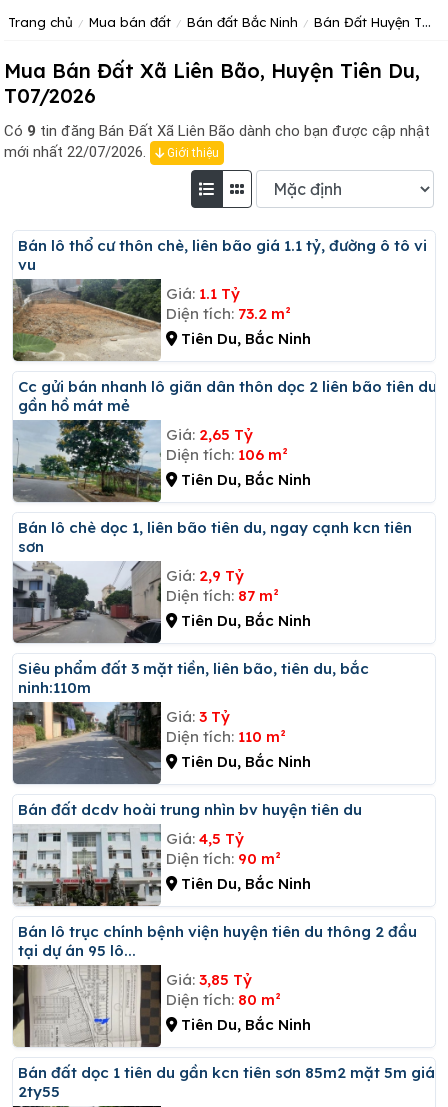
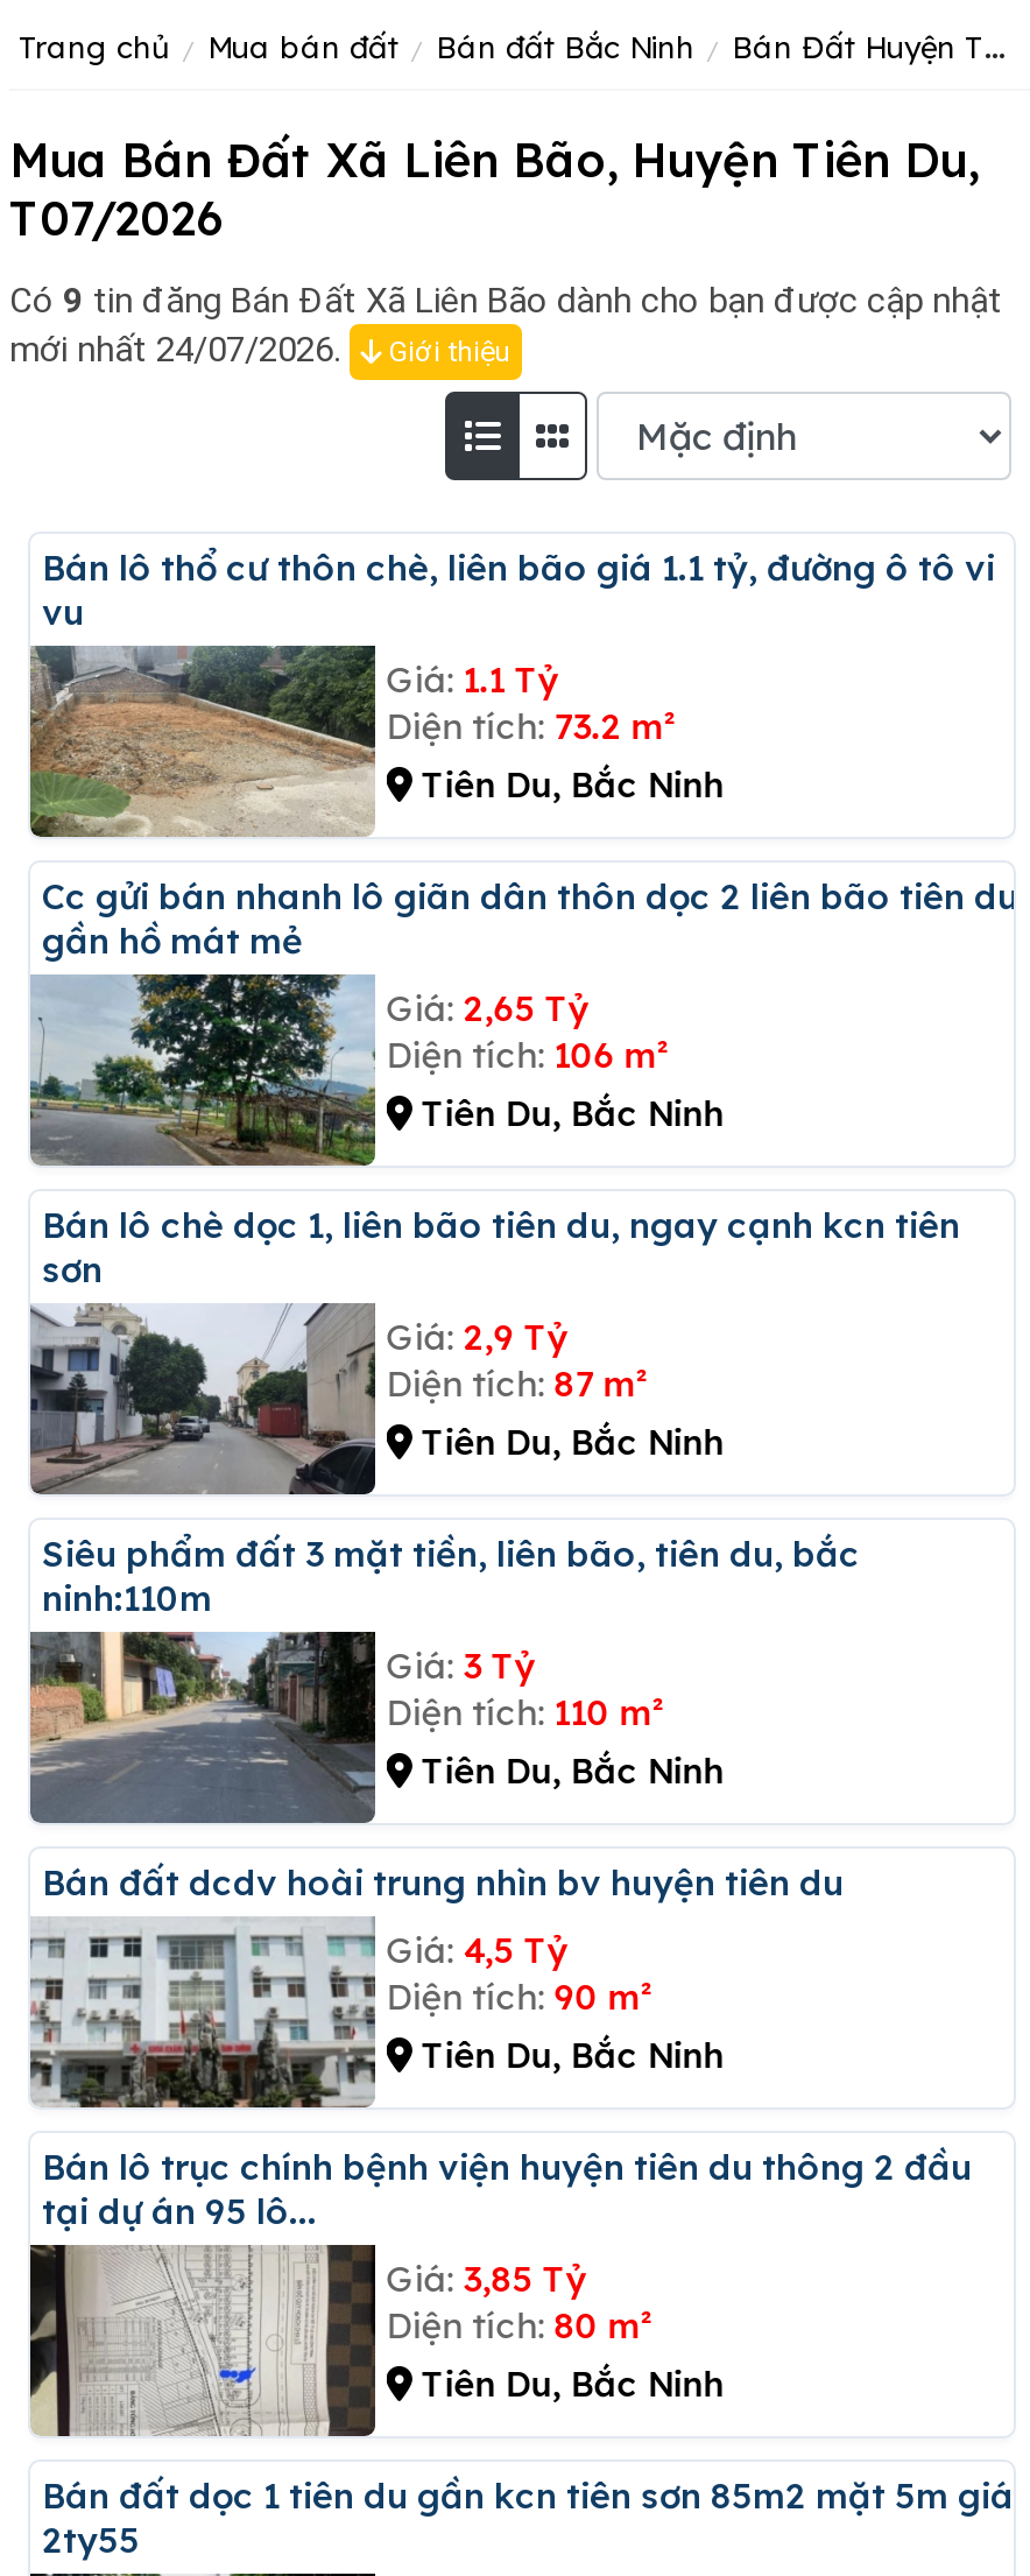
[4,143,219,161] mới nhất 22/07/2026. Giới thiệu -> [9,328,510,370] mới nhất 24/07/2026. Giới thiệu

